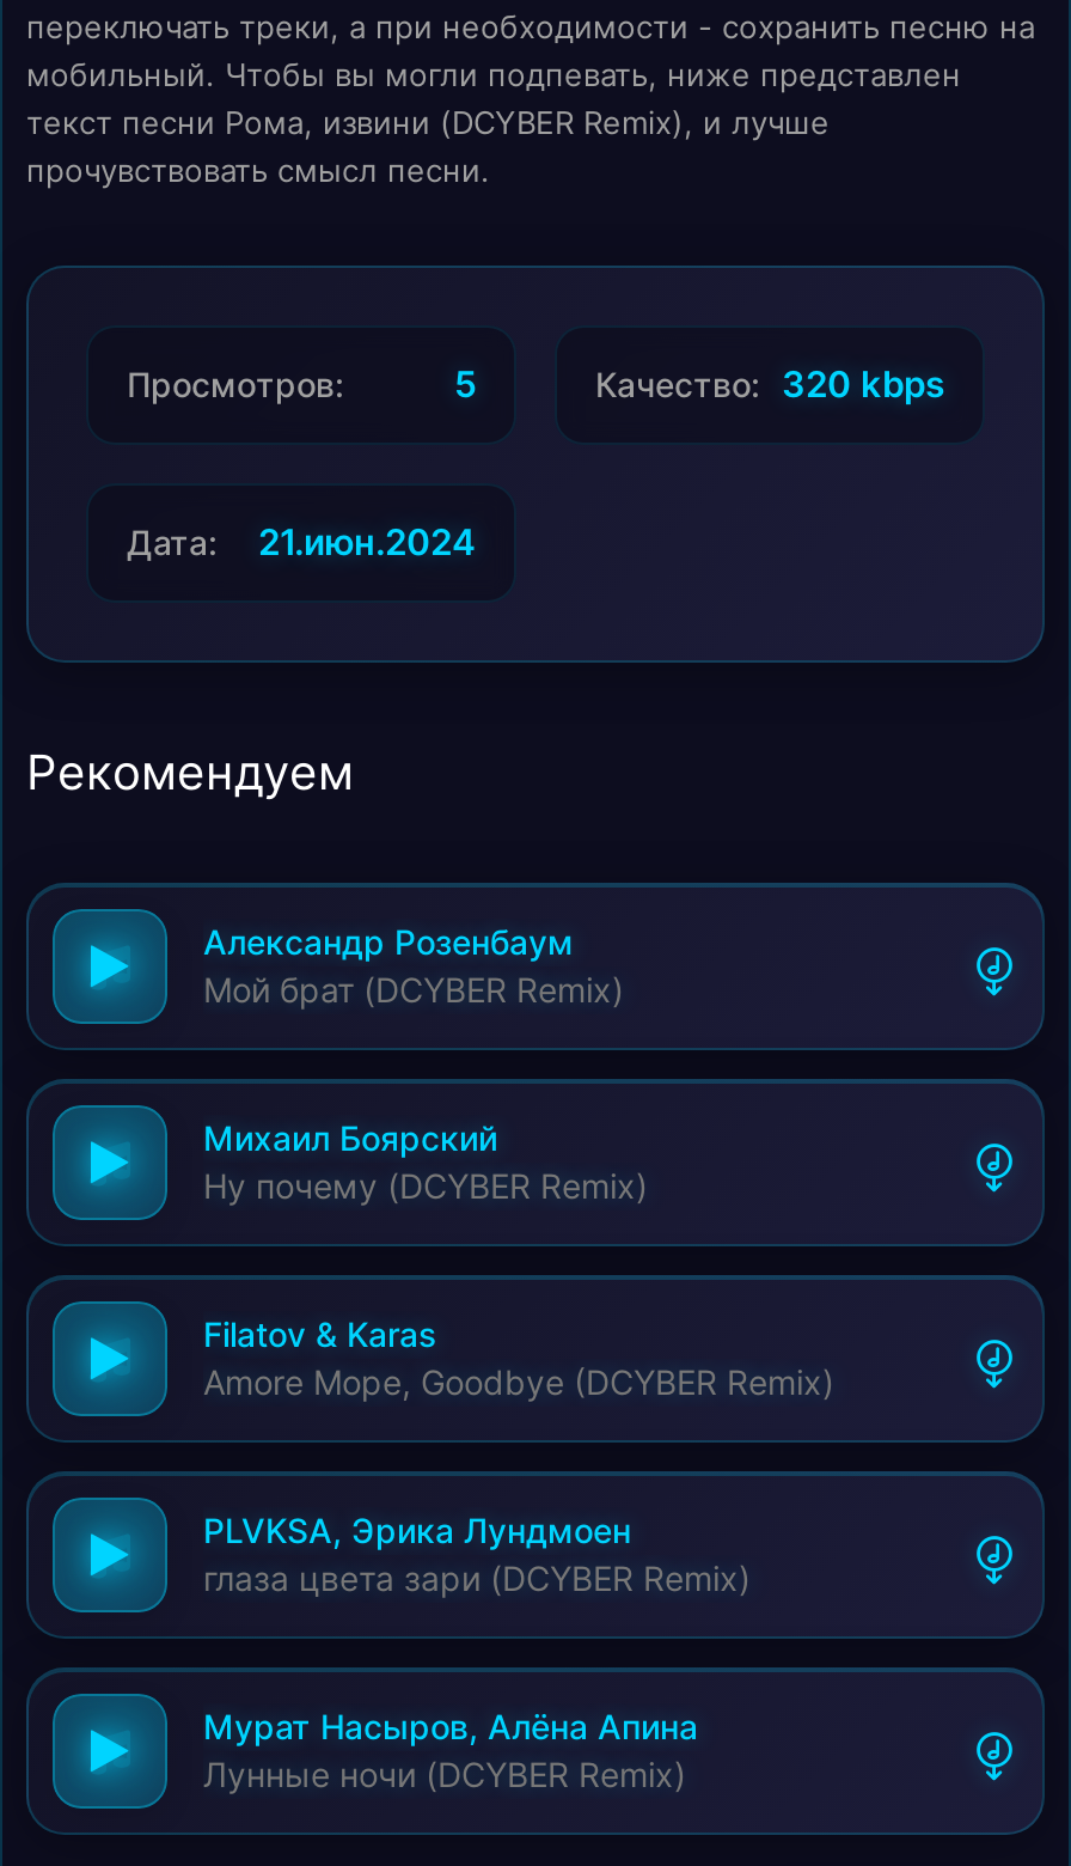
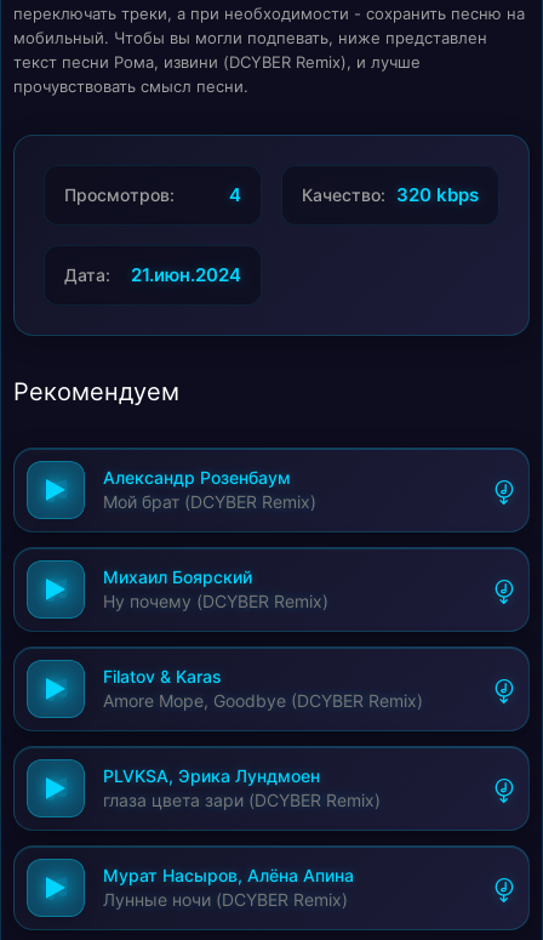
[454,361,476,407] 5 -> [229,183,241,206] 4

